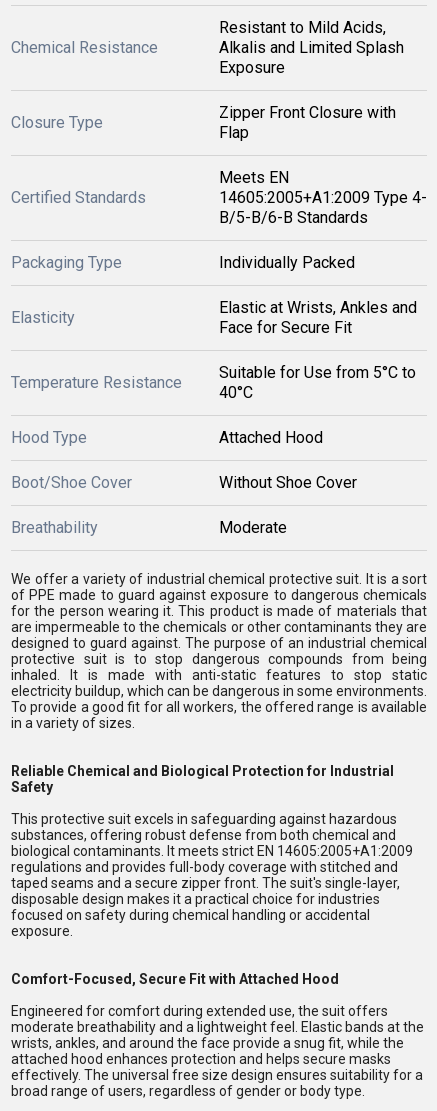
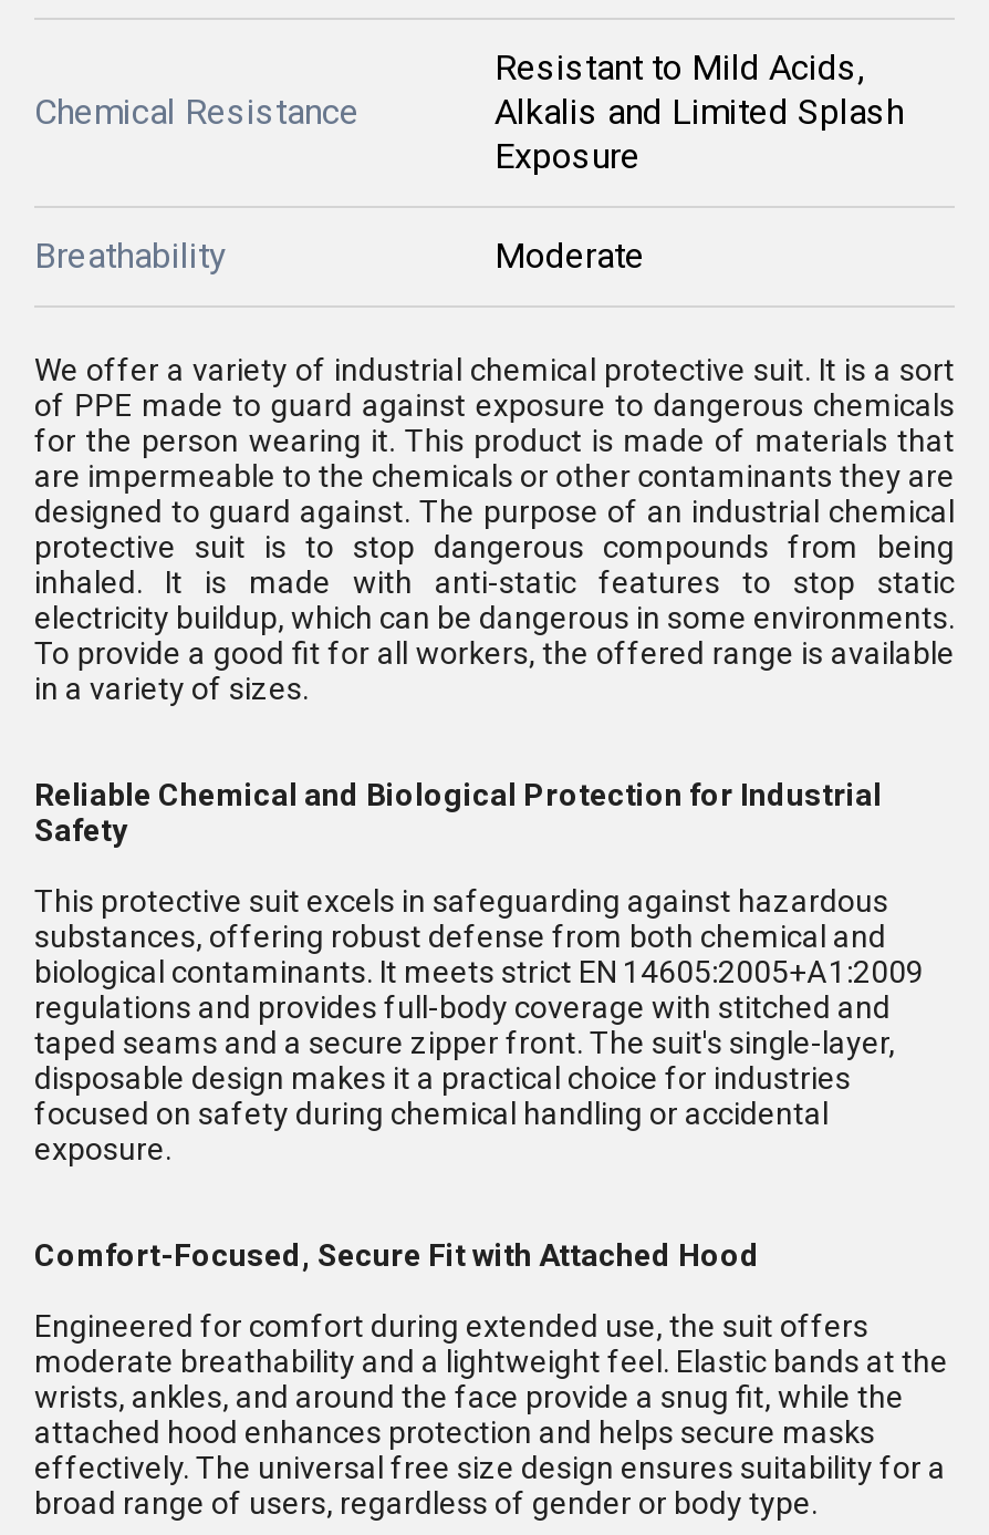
[11,103,396,207] Zipper Front Closure with | Flap | Certified Standards -> none
[11,113,103,132] Closure Type -> none
[11,168,427,327] Meets EN | 14605:2005+A1:2009 Type 4- | B/5-B/6-B Standards | Packaging Type | Individually Packed | Elasticity -> none
[11,298,417,392] Elastic at Wrists, Ankles and | Face for Secure Fit | Temperature Resistance -> none
[11,363,416,492] Suitable for Use from 5°C to | 40°C | Hood Type | Attached Hood | Boot/Shoe Cover | Without Shoe Cover -> none

